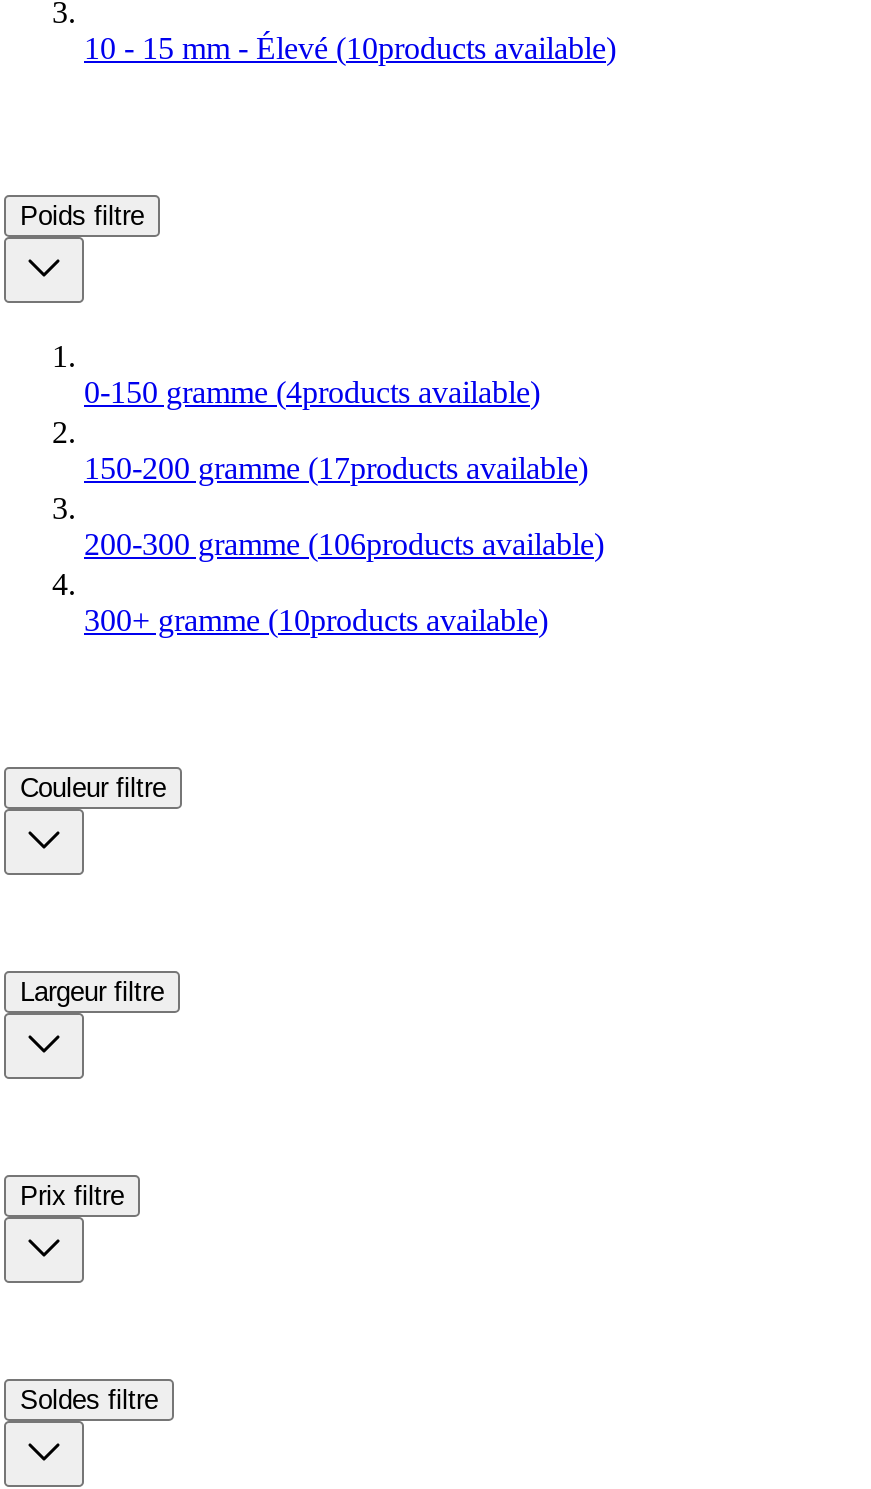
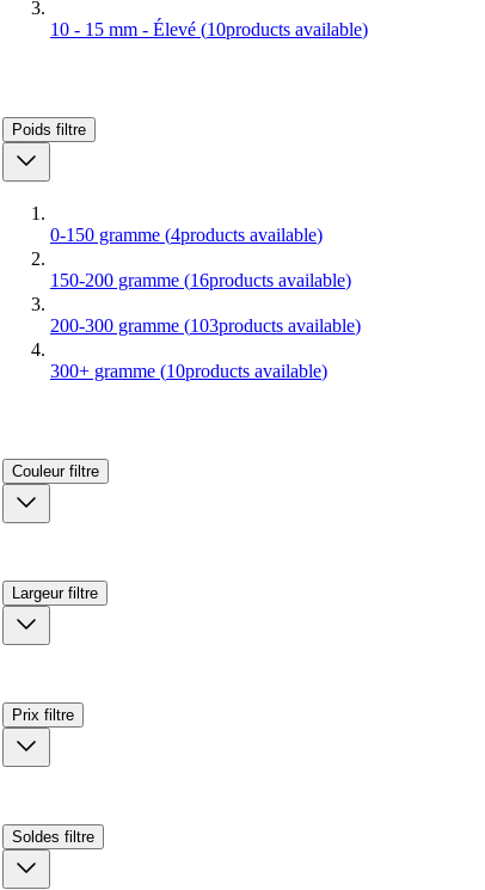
[84,451,588,485] 150-200 gramme (17products available) -> [50,270,351,291] 150-200 gramme (16products available)
[84,527,604,561] 200-300 gramme (106products available) -> [50,316,361,336] 200-300 gramme (103products available)

